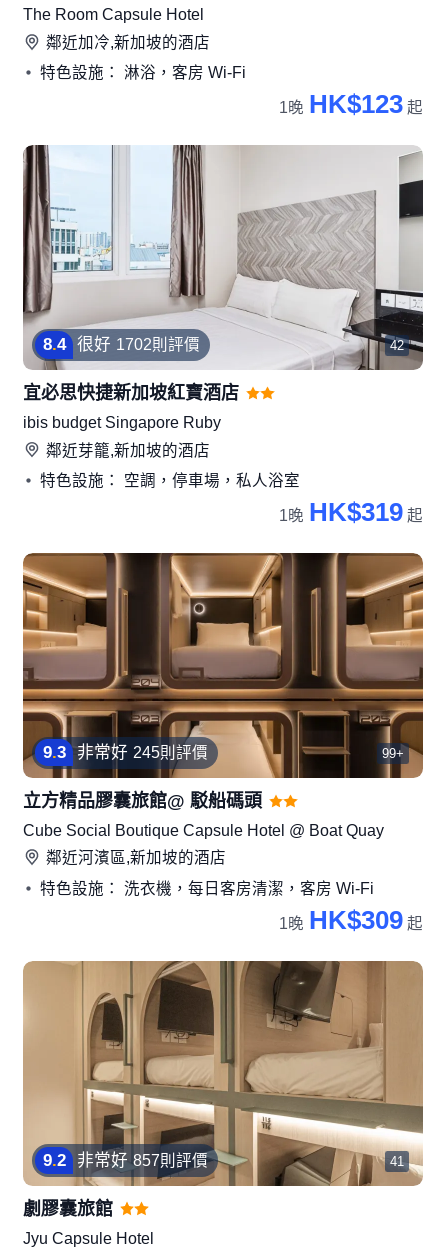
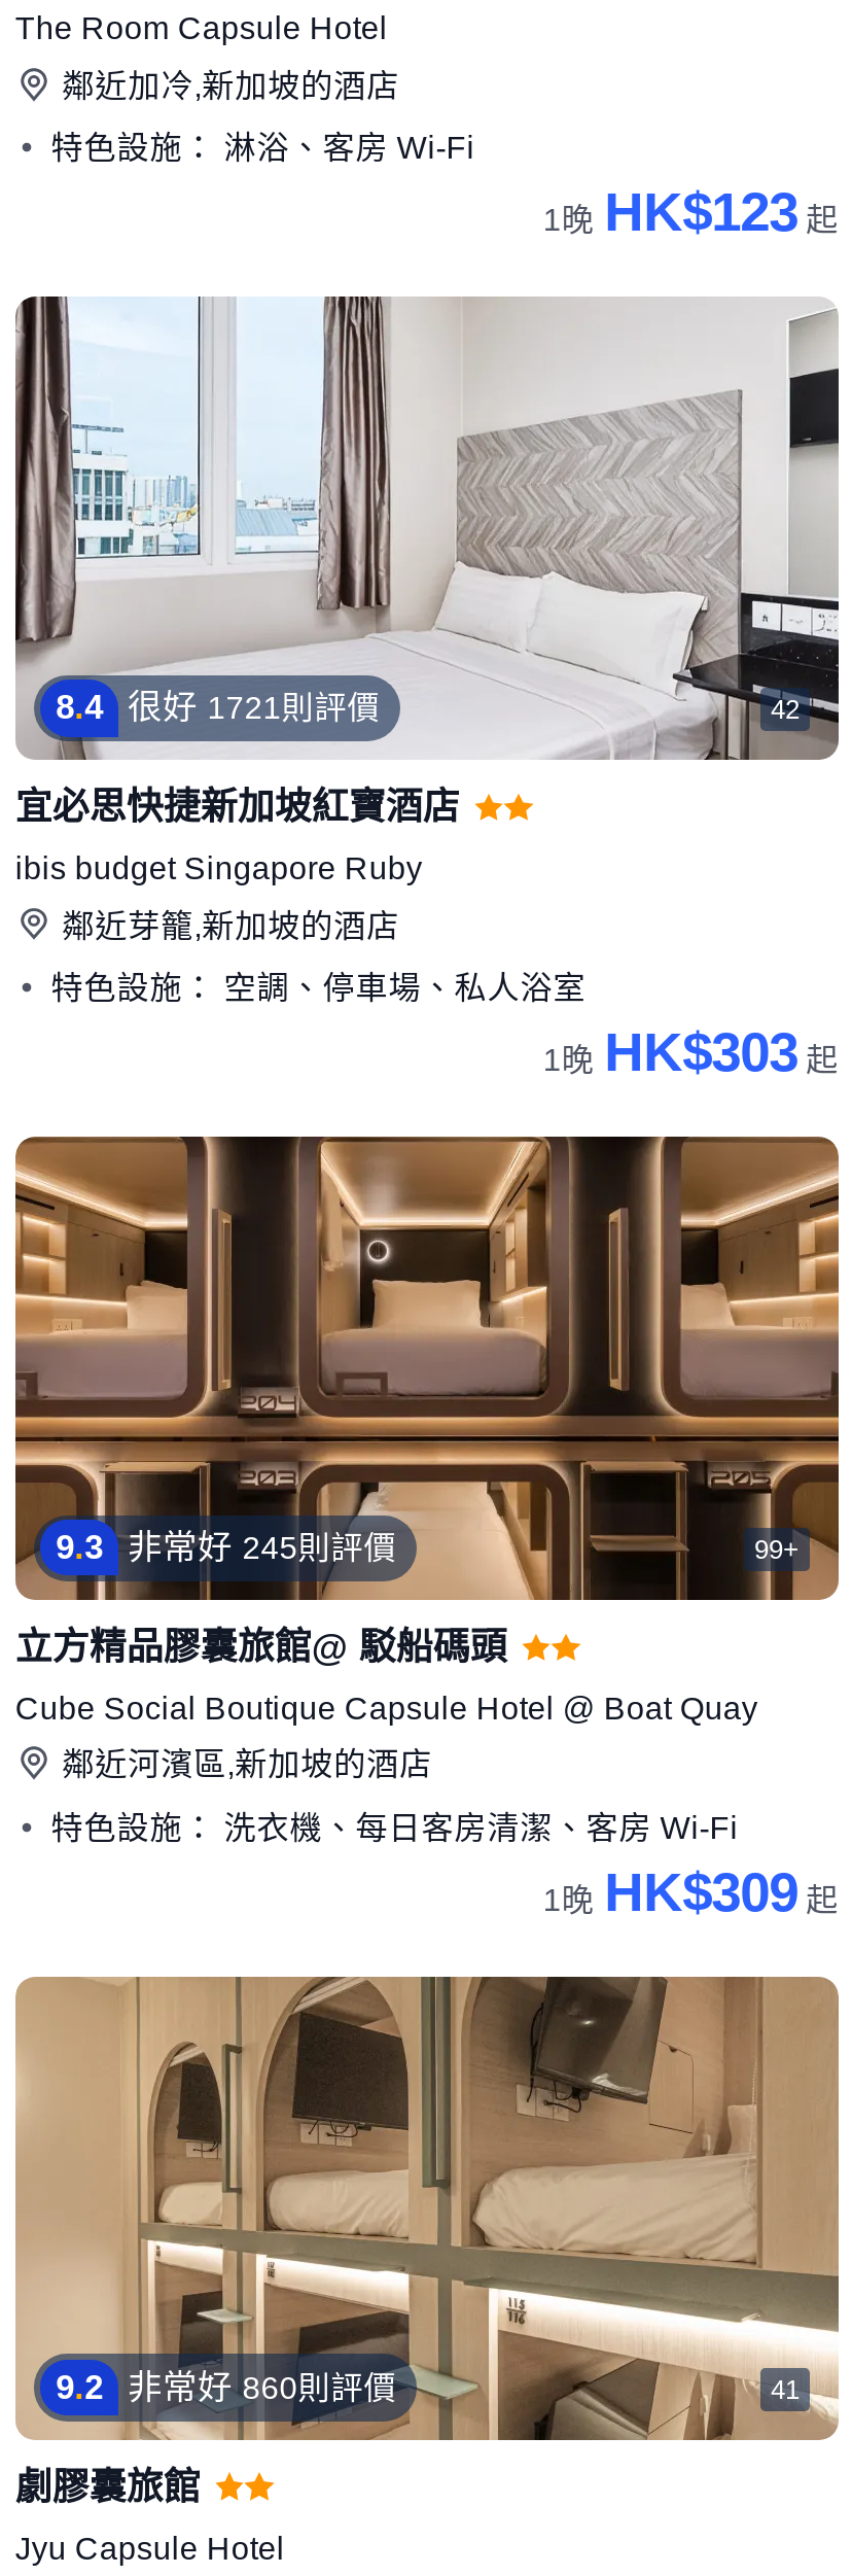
[40,64,246,81] 特色設施： 淋浴，客房 Wi-Fi -> [51,131,475,166] 特色設施： 淋浴、客房 Wi-Fi
[43,335,200,354] 8.4 很好 1702則評價 -> [56,688,380,727] 8.4 很好 1721則評價
[40,472,300,489] 特色設施： 空調，停車場，私人浴室 -> [51,970,586,1005] 特色設施： 空調、停車場、私人浴室
[279,497,423,527] 1晚 HK$319起 -> [543,1022,839,1084] 1晚 HK$303起
[40,880,374,897] 特色設施： 洗衣機，每日客房清潔，客房 Wi-Fi -> [51,1810,738,1845] 特色設施： 洗衣機、每日客房清潔、客房 Wi-Fi
[77,1151,208,1170] 非常好 857則評價 -> [128,2368,397,2407] 非常好 860則評價

